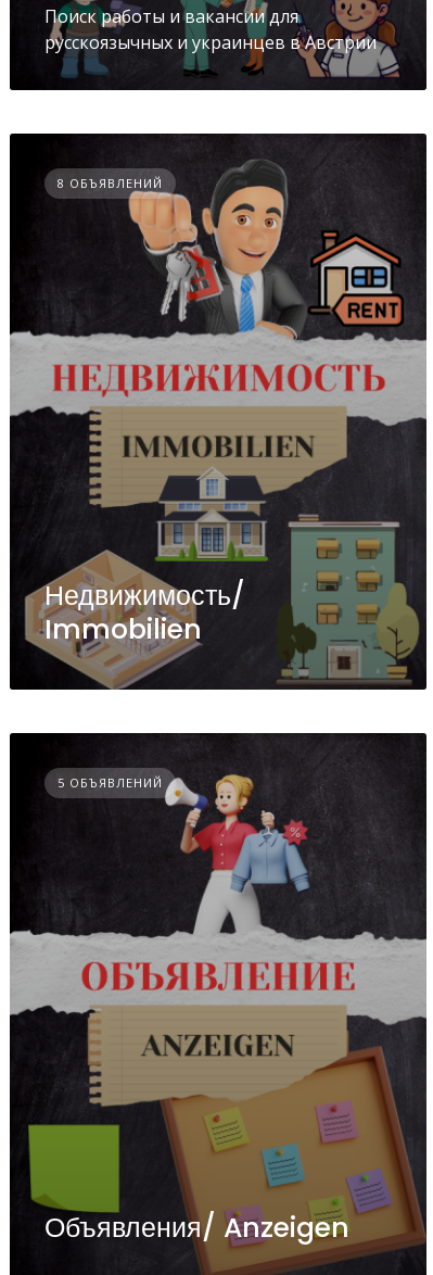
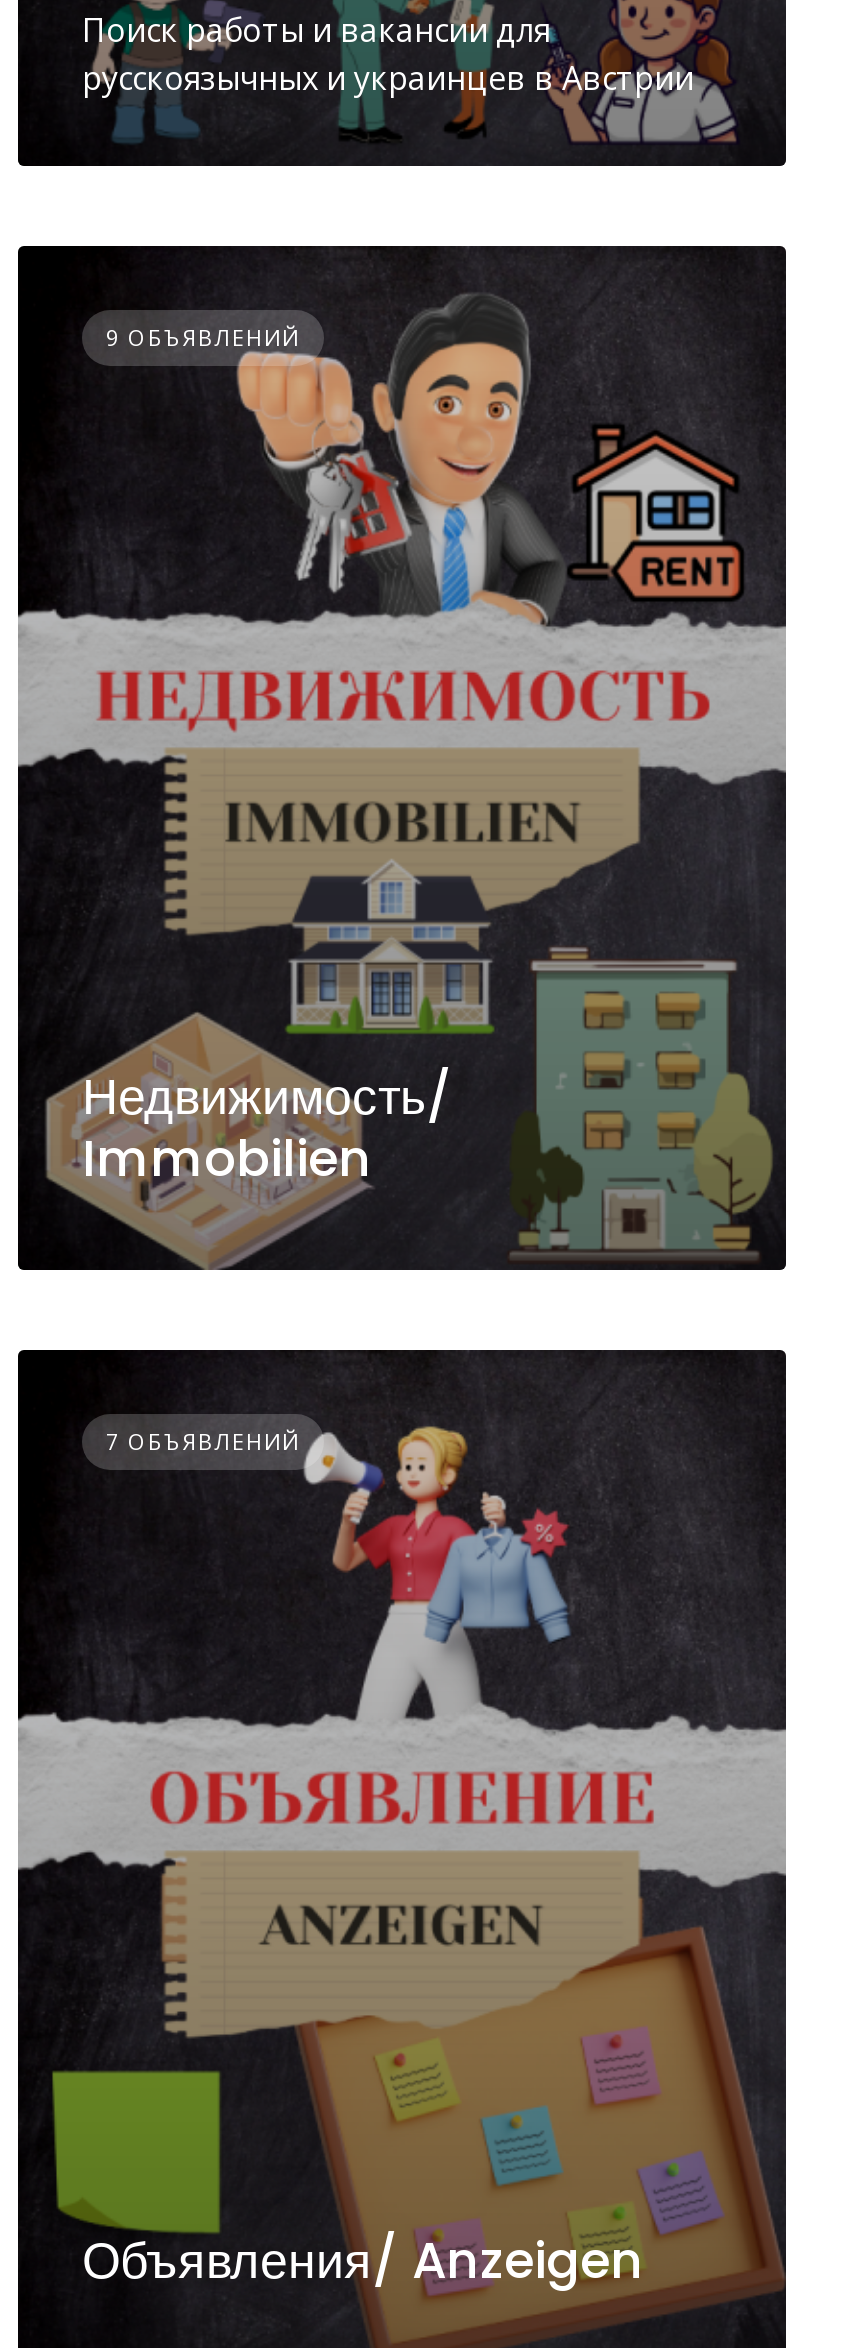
[58,175,163,191] 8 ОБЪЯВЛЕНИЙ -> [106,322,300,352] 9 ОБЪЯВЛЕНИЙ
[58,774,163,790] 5 ОБЪЯВЛЕНИЙ -> [106,1425,300,1455] 7 ОБЪЯВЛЕНИЙ

